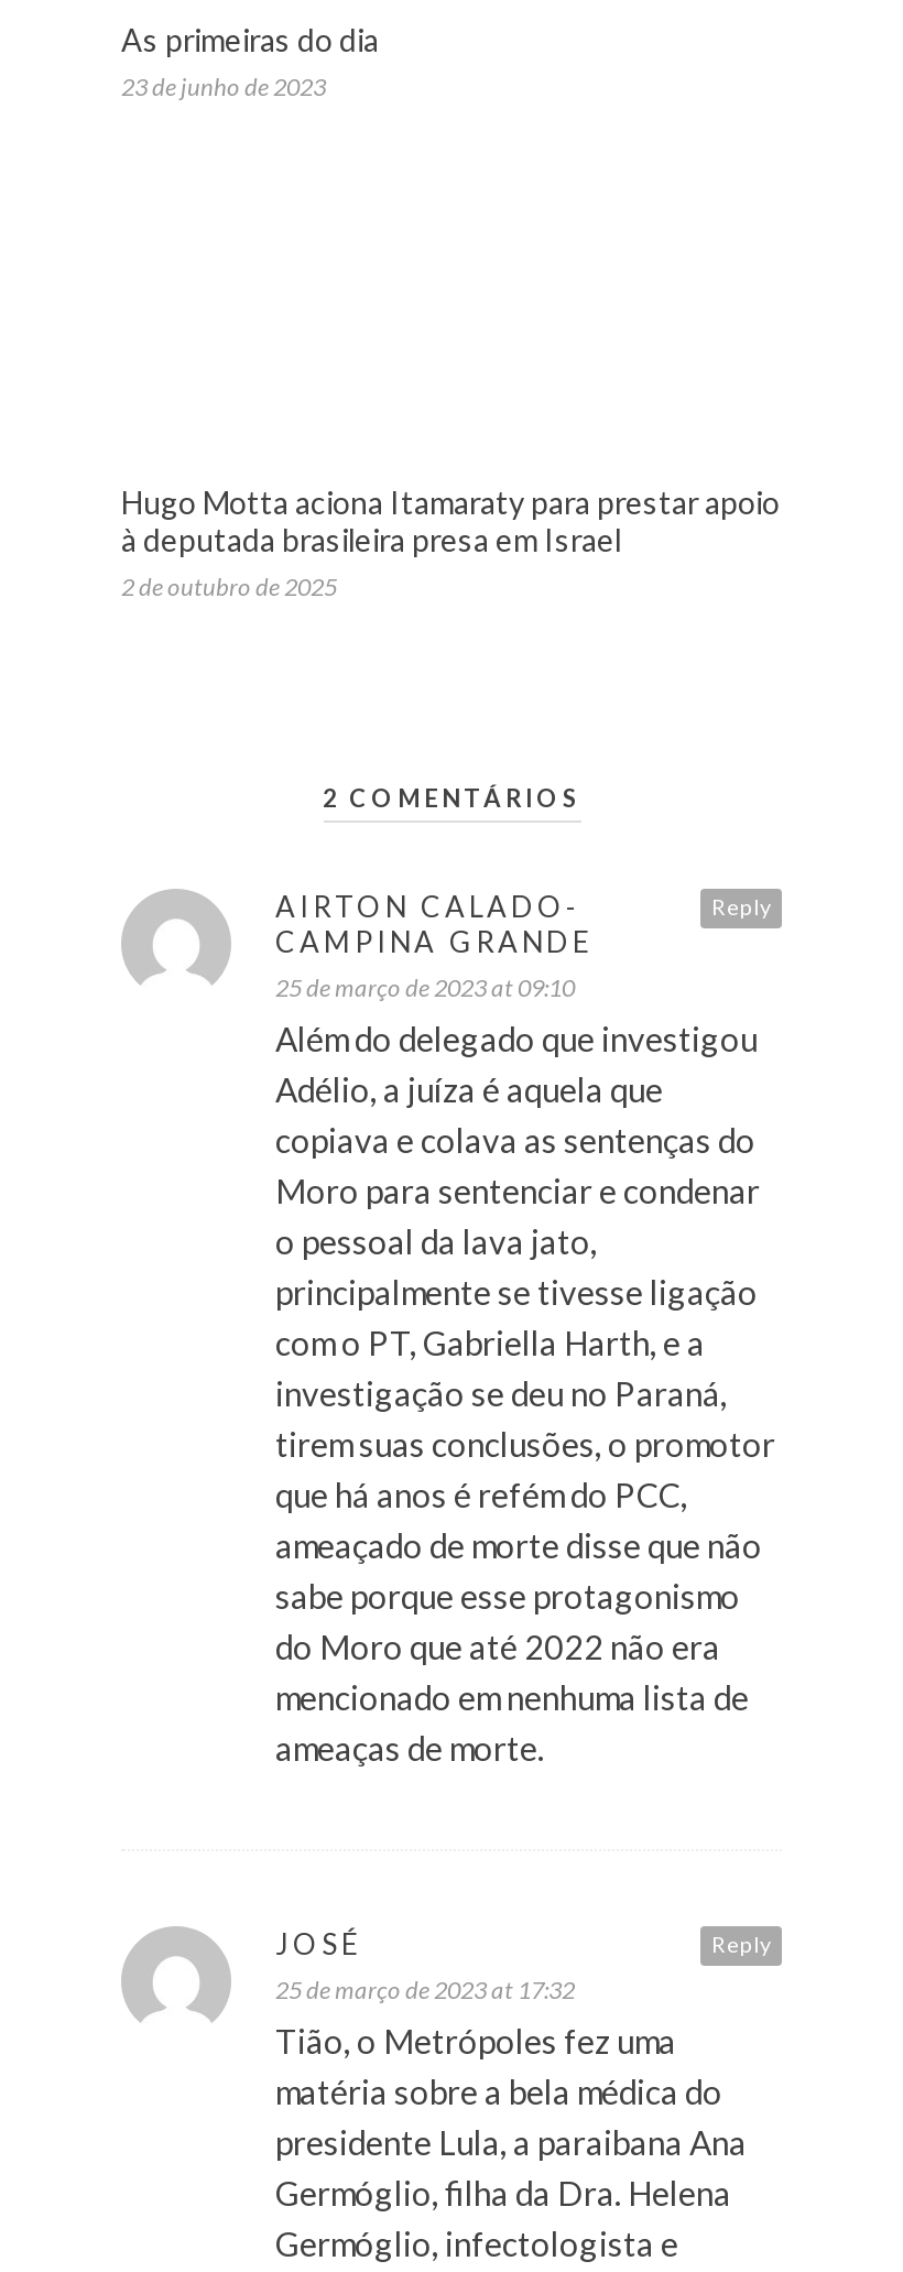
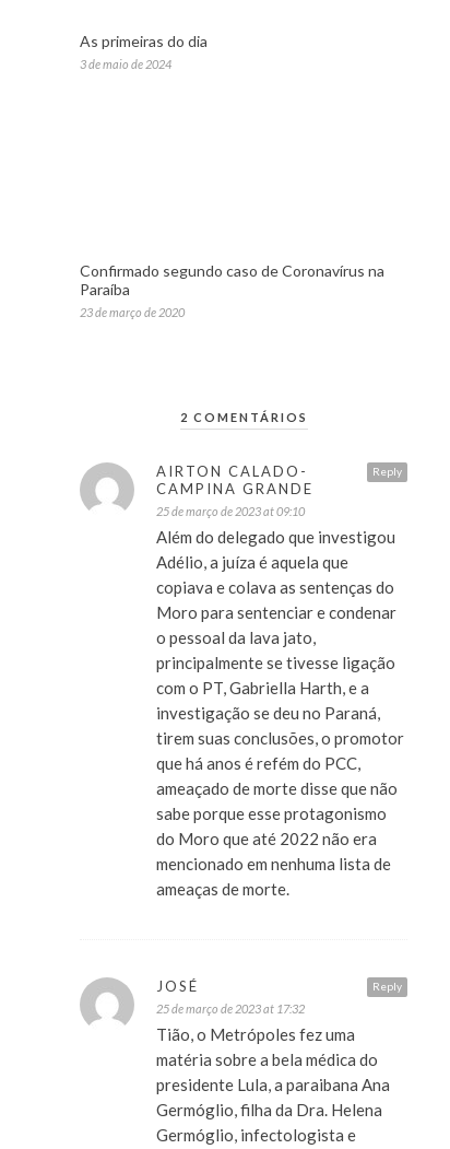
[121,72,326,101] 23 de junho de 2023 -> [80,57,171,71] 3 de maio de 2024
[121,484,780,601] Hugo Motta aciona Itamaraty para prestar apoio | à deputada brasileira presa em Israel | 2 de outubro de 2025 -> [80,262,384,319] Confirmado segundo caso de Coronavírus na | Paraíba | 23 de março de 2020

